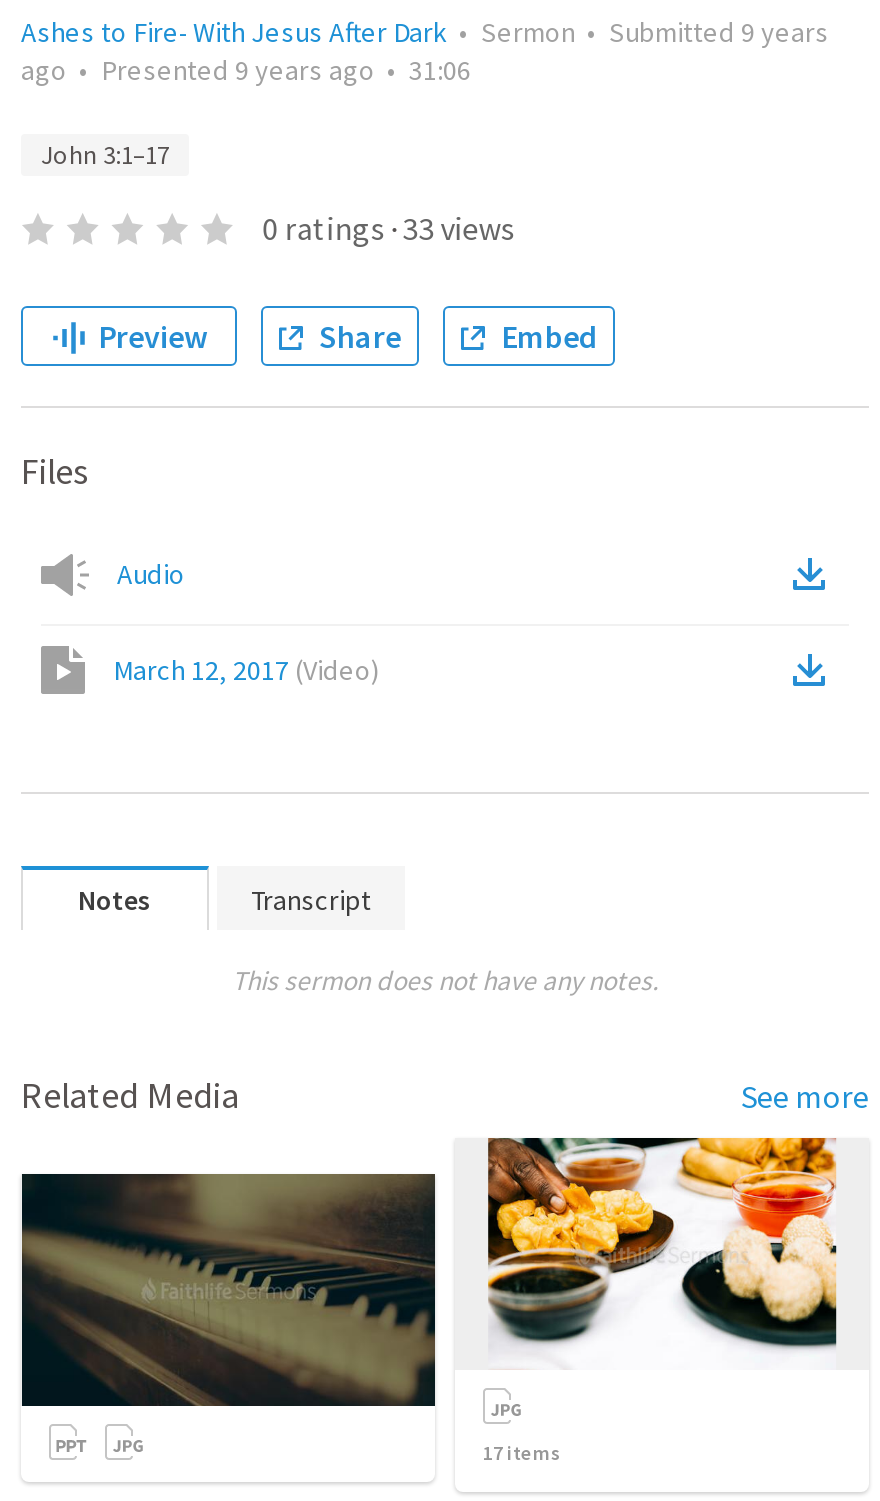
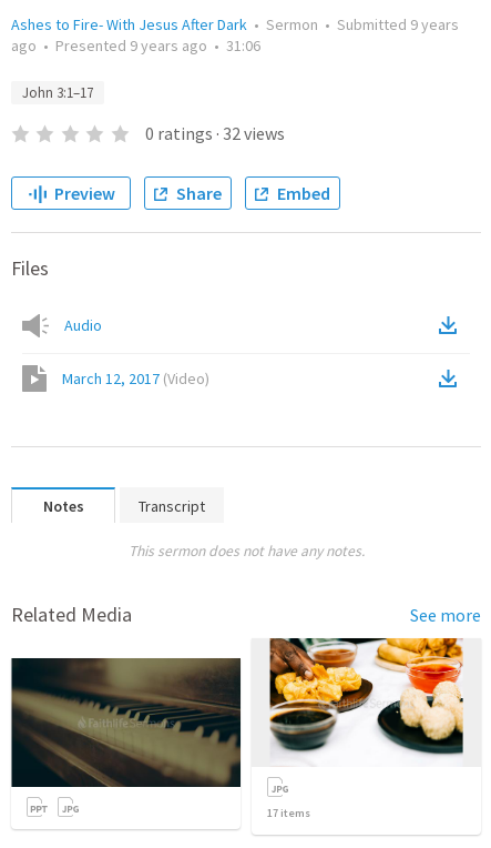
[262,208,514,248] 0 ratings · 33 views -> [145,122,285,144] 0 ratings · 32 views

